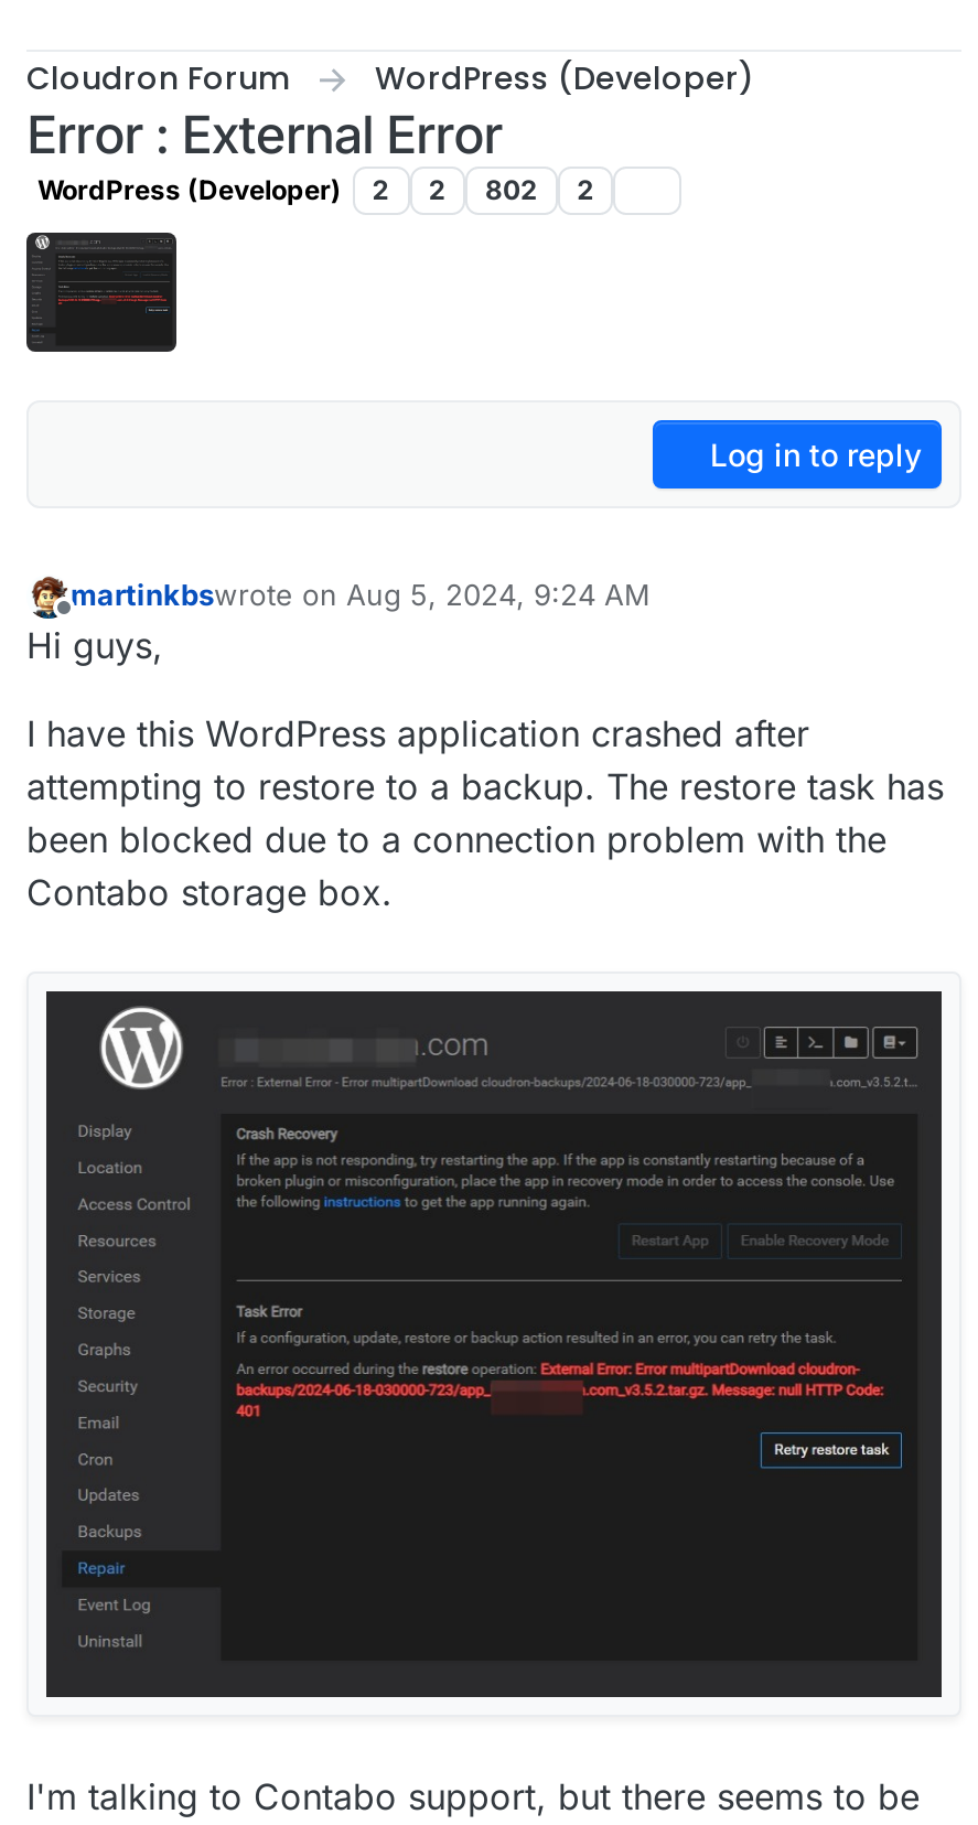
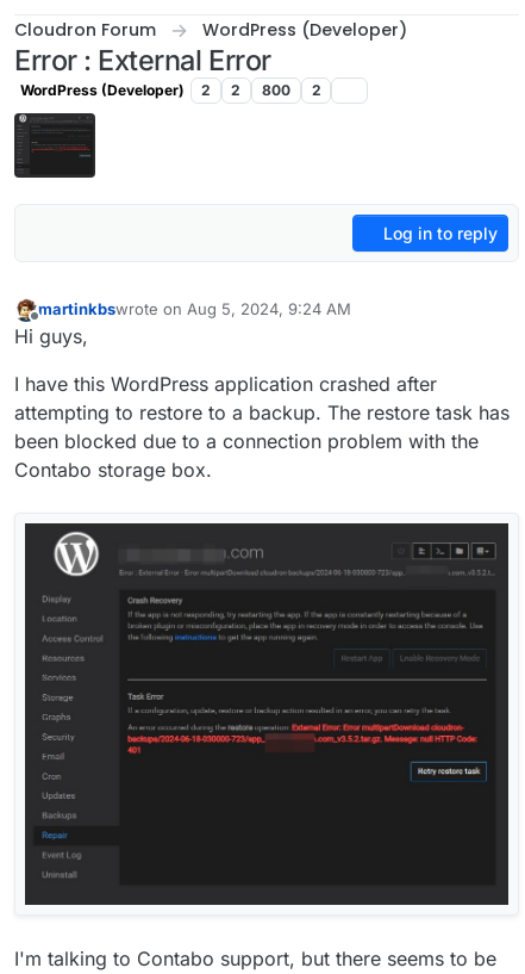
[37,174,595,207] WordPress (Developer) 2 2 802 2 -> [20,81,321,99] WordPress (Developer) 2 2 800 2

